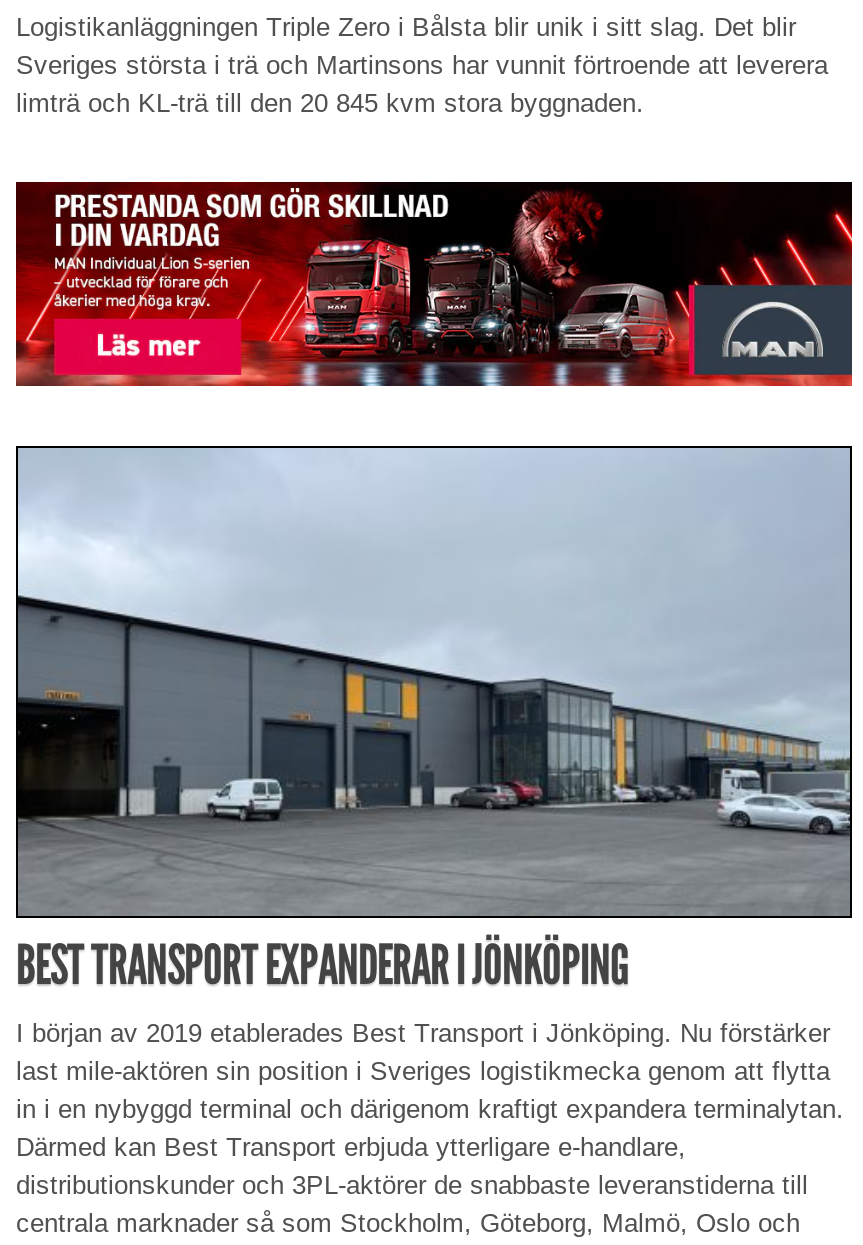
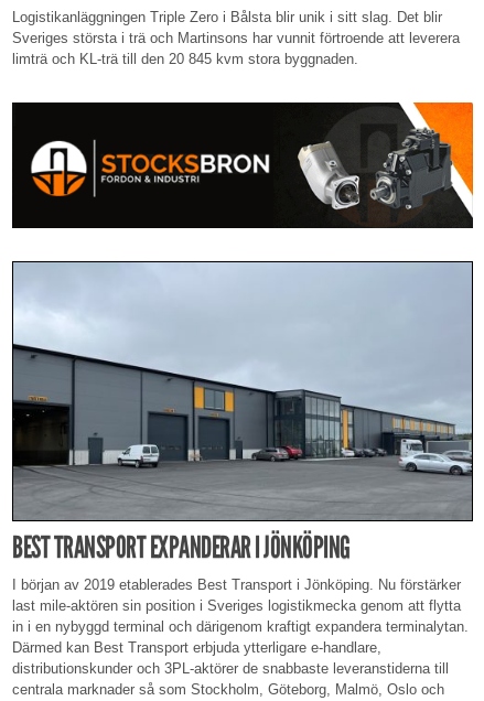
[14,180,854,388] [image] -> [11,101,474,229] [image]

